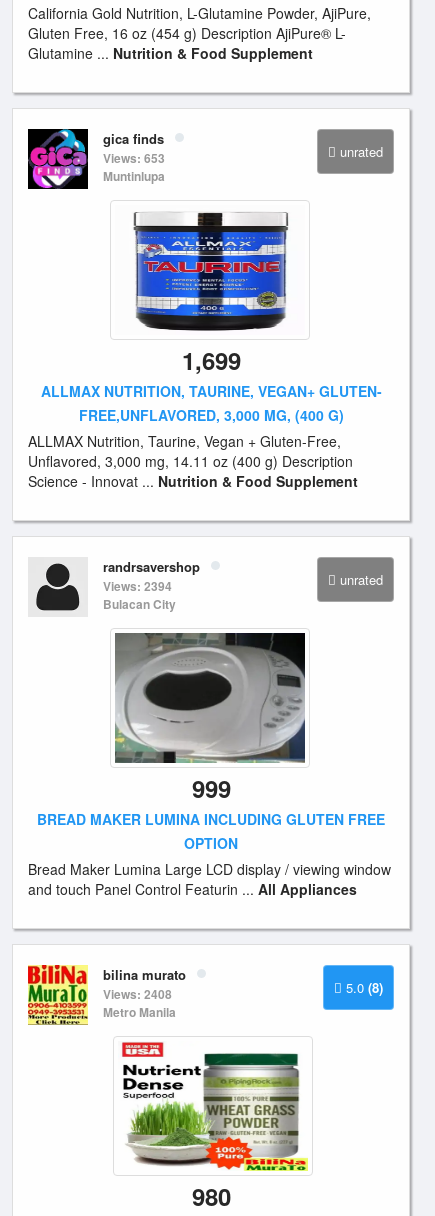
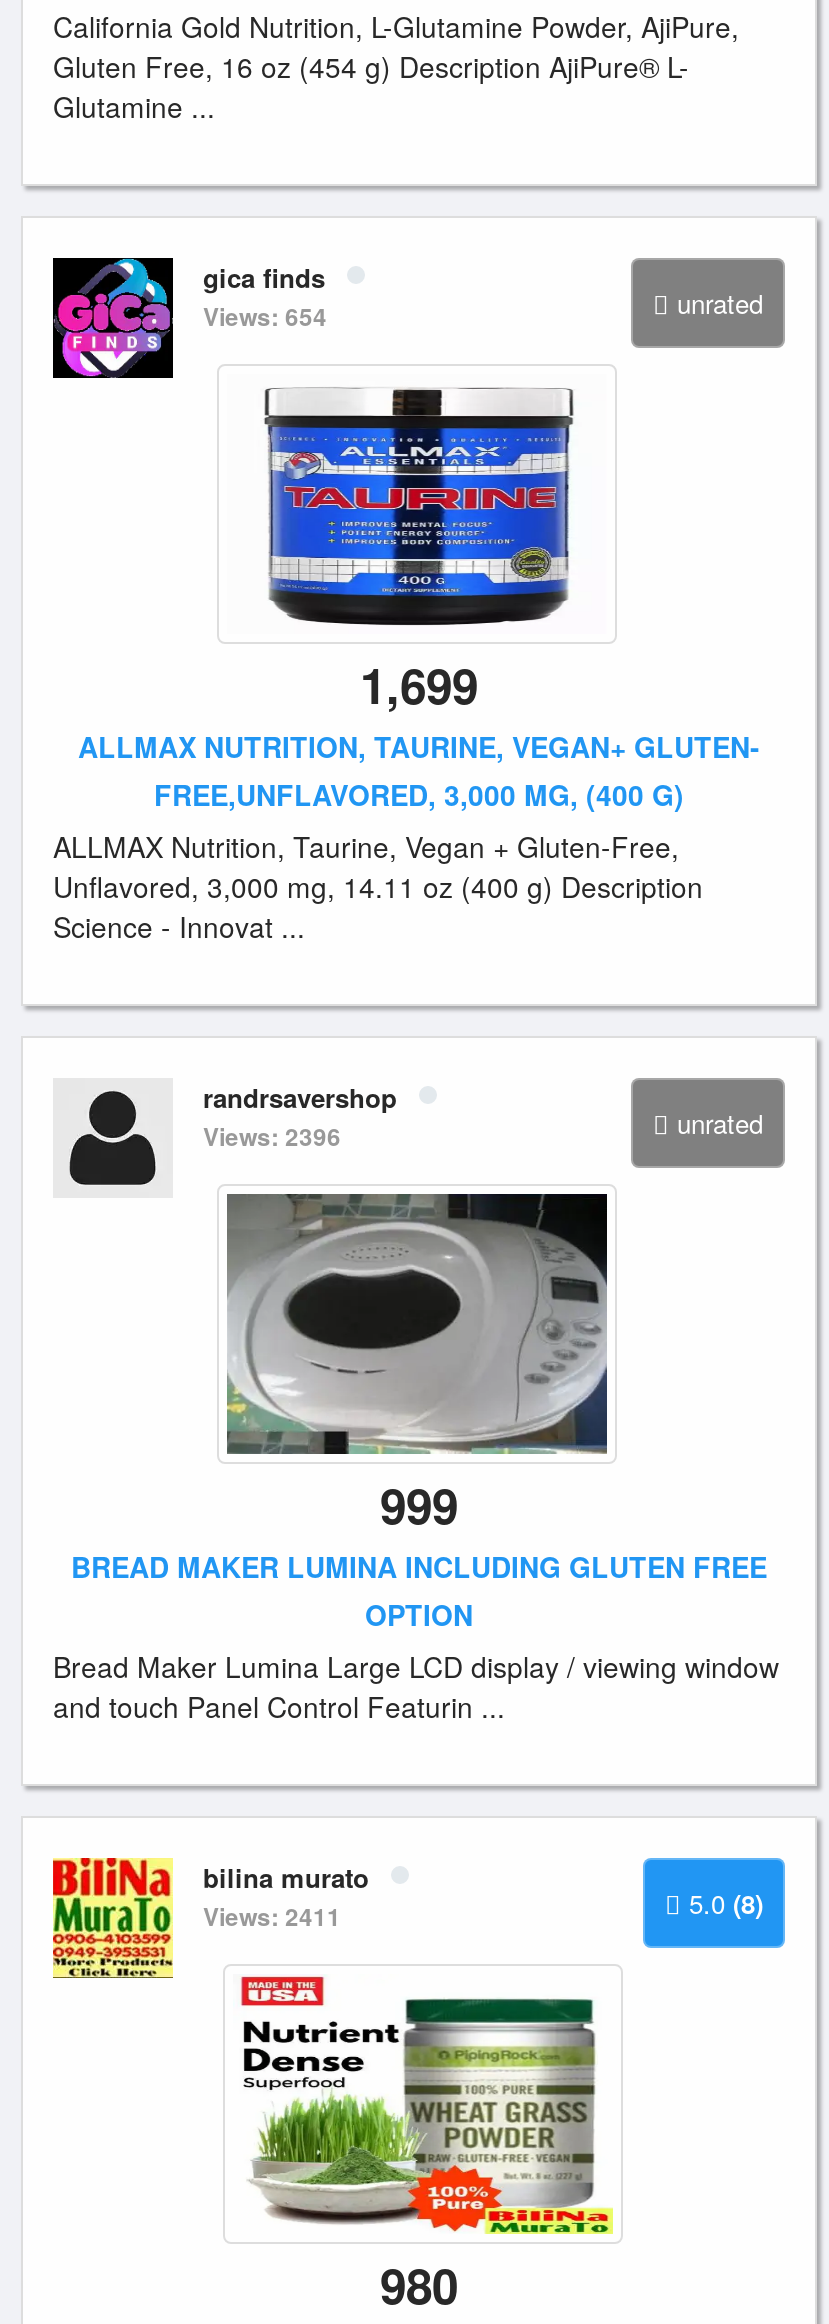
[28,43,313,63] Glutamine ... Nutrition & Food Supplement -> [53,86,215,126] Glutamine ...
[103,149,165,185] Views: 653 | Muntinlupa -> [203,298,327,334] Views: 654
[28,471,358,491] Science - Innovat ... Nutrition & Food Supplement -> [53,906,305,946] Science - Innovat ...
[103,577,176,613] Views: 2394 | Bulacan City -> [203,1118,341,1154] Views: 2396
[28,879,357,899] and touch Panel Control Featurin ... All Appliances -> [53,1686,505,1726] and touch Panel Control Featurin ...
[103,985,176,1021] Views: 2408 | Metro Manila -> [203,1898,341,1934] Views: 2411

